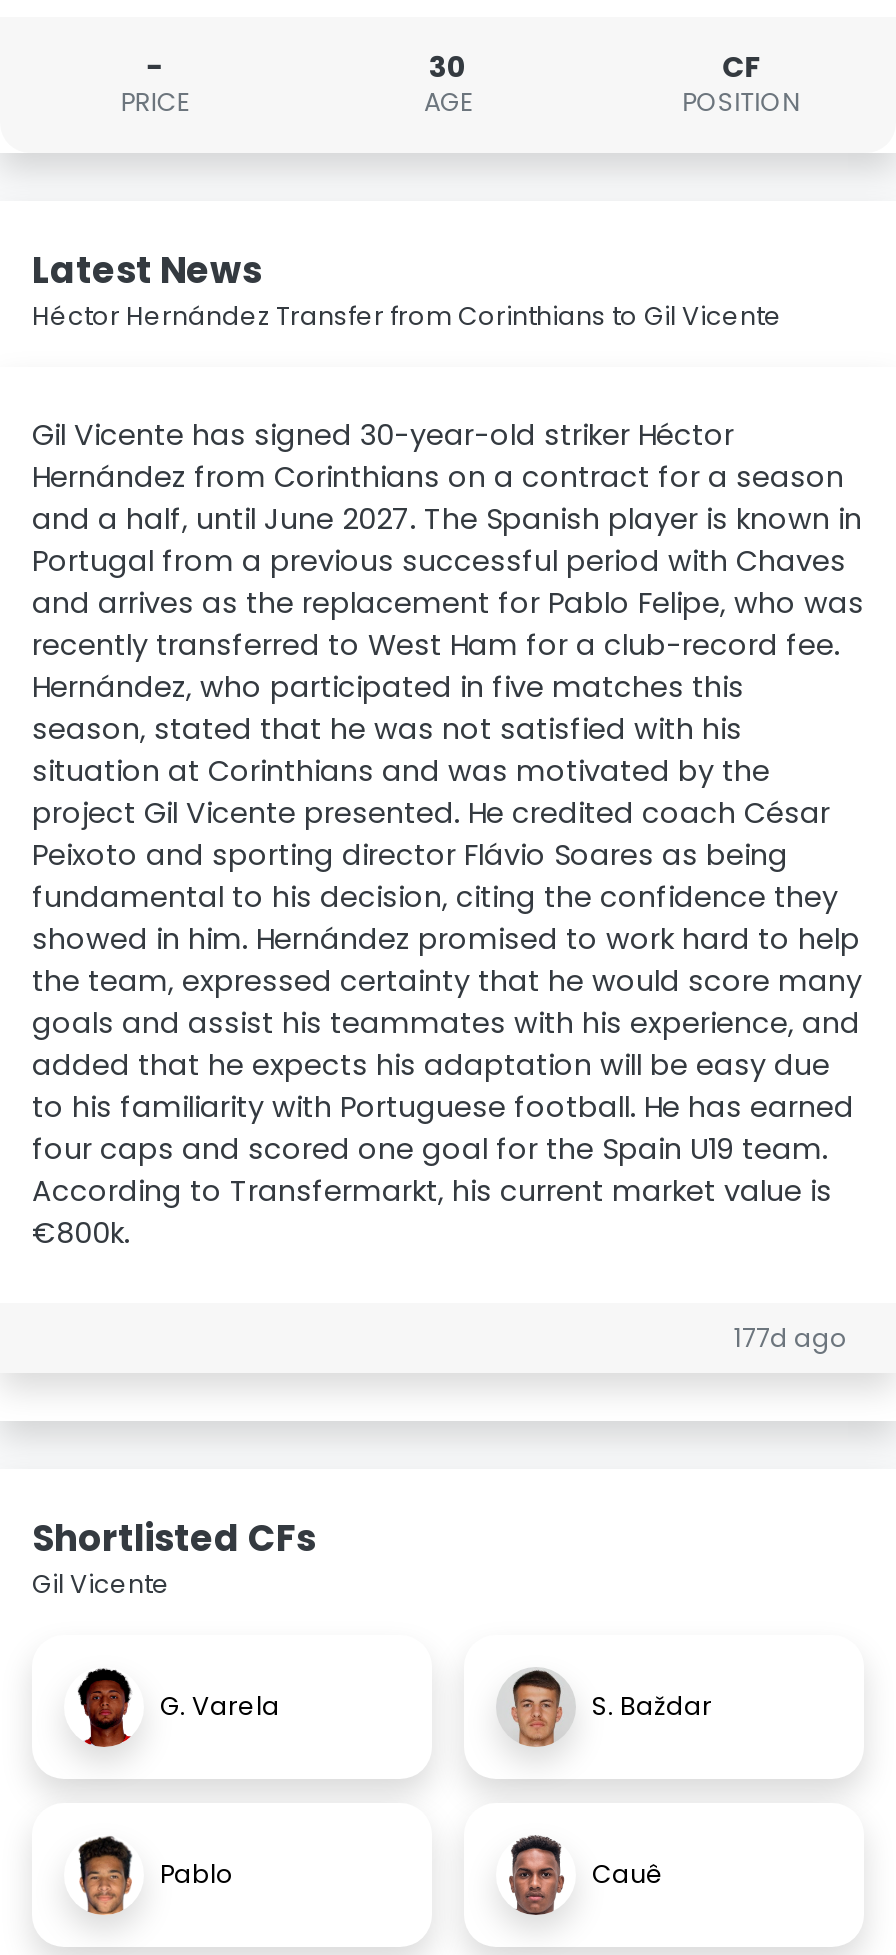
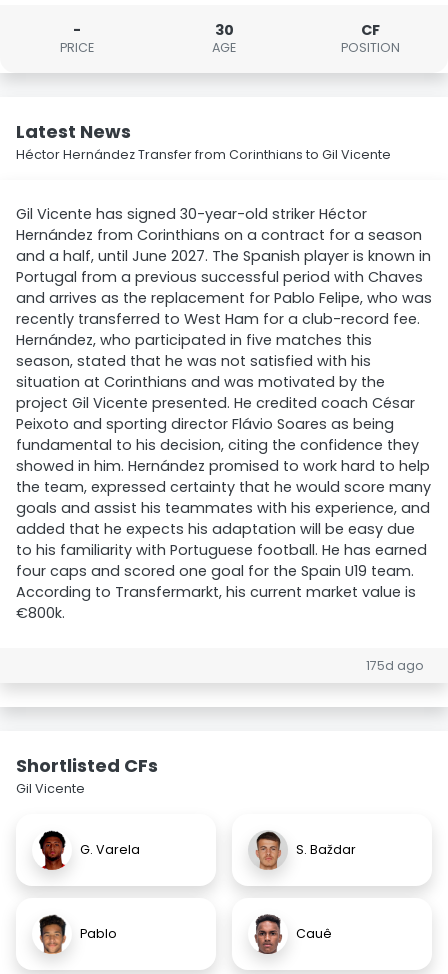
[734,1321,848,1355] 177d ago -> [366,657,424,674] 175d ago

